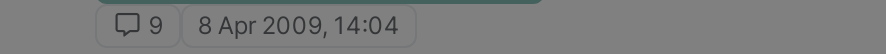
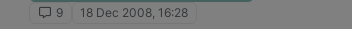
[149,10,400,40] 9 8 Apr 2009, 14:04 -> [56,5,188,20] 9 18 Dec 2008, 16:28

